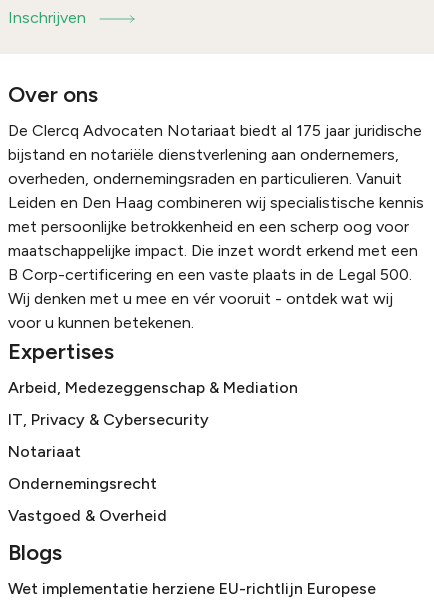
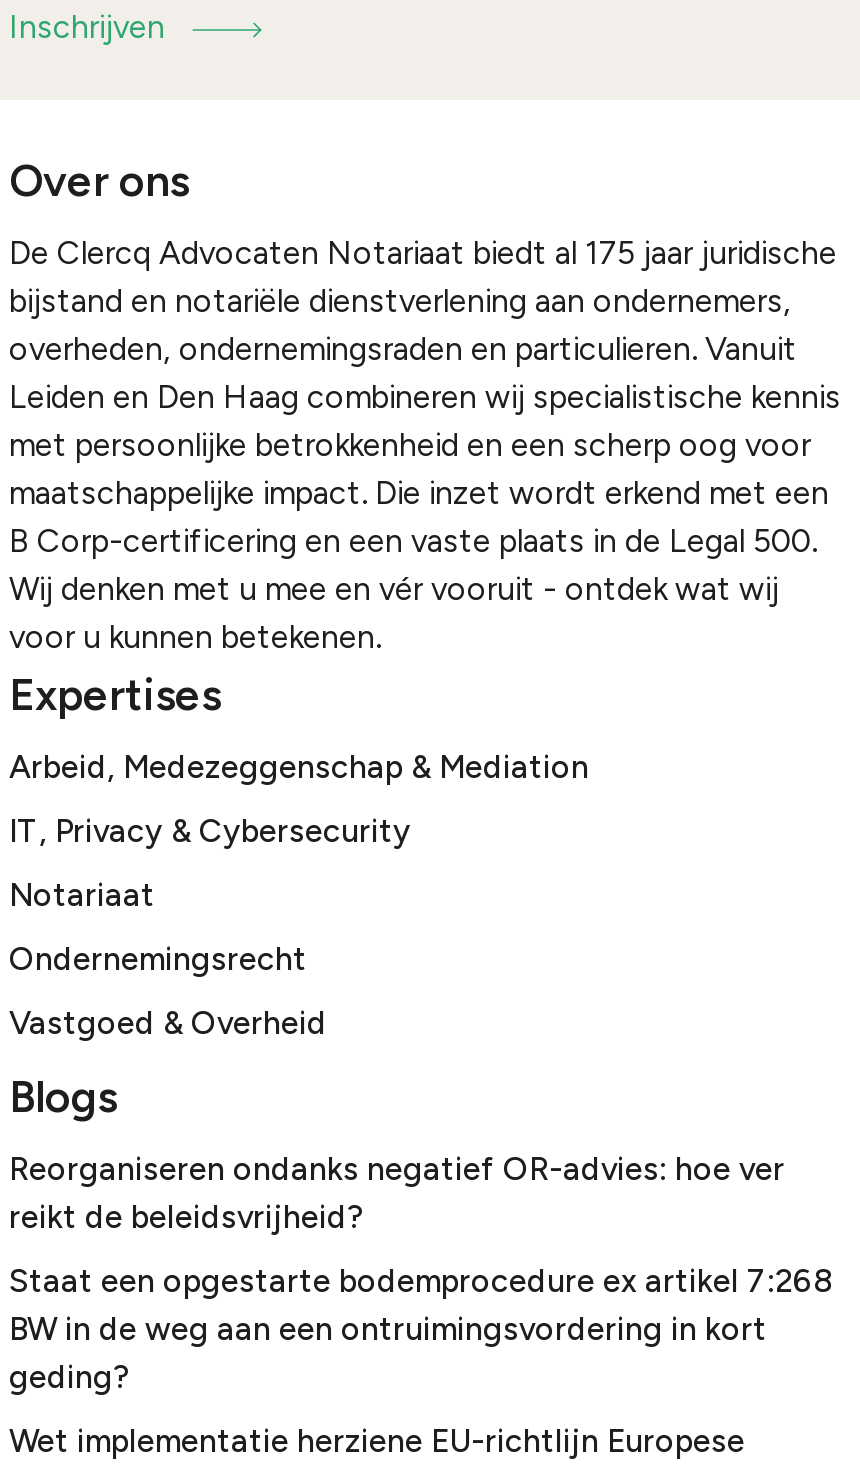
none -> [9,1150,833,1396] Reorganiseren ondanks negatief OR-advies: hoe ver | reikt de beleidsvrijheid? | Staat een opgestarte bodemprocedure ex artikel 7:268 | BW in de weg aan een ontruimingsvordering in kort | geding?

